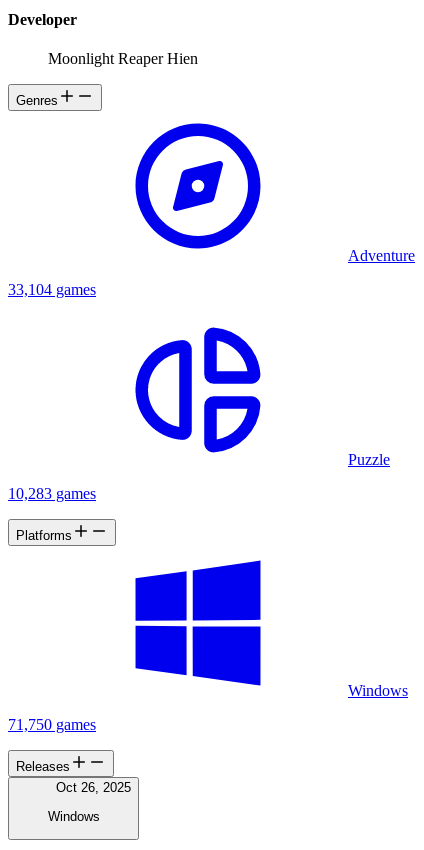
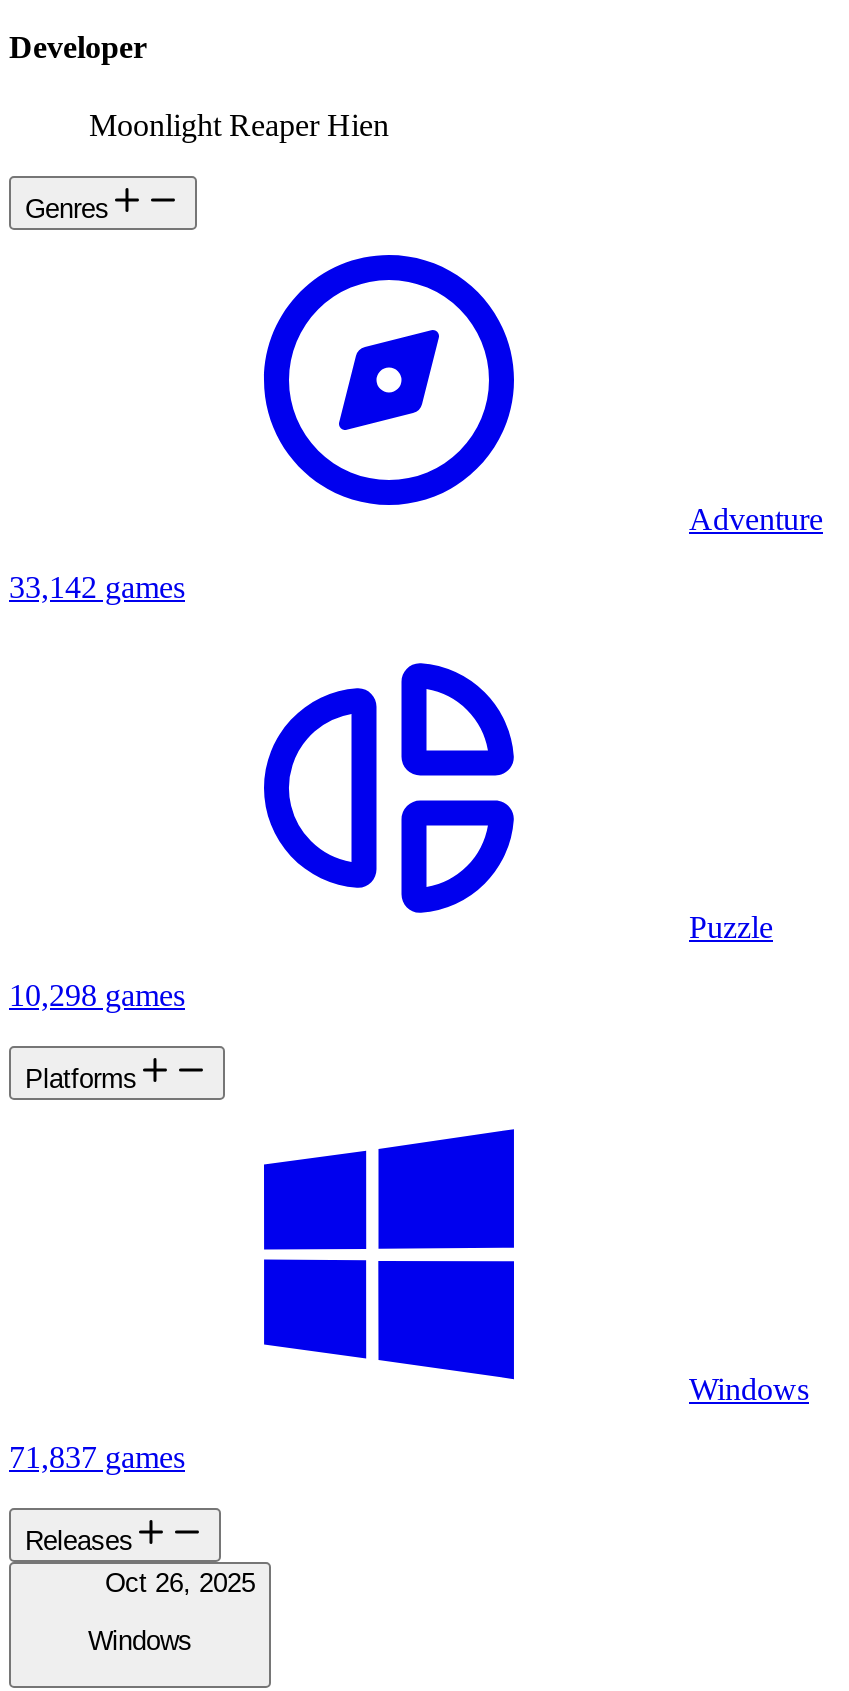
[8,281,96,298] 33,104 games -> [9,570,185,604] 33,142 games
[8,485,96,502] 10,283 games -> [9,978,185,1012] 10,298 games
[8,716,96,733] 71,750 games -> [9,1440,185,1474] 71,837 games

